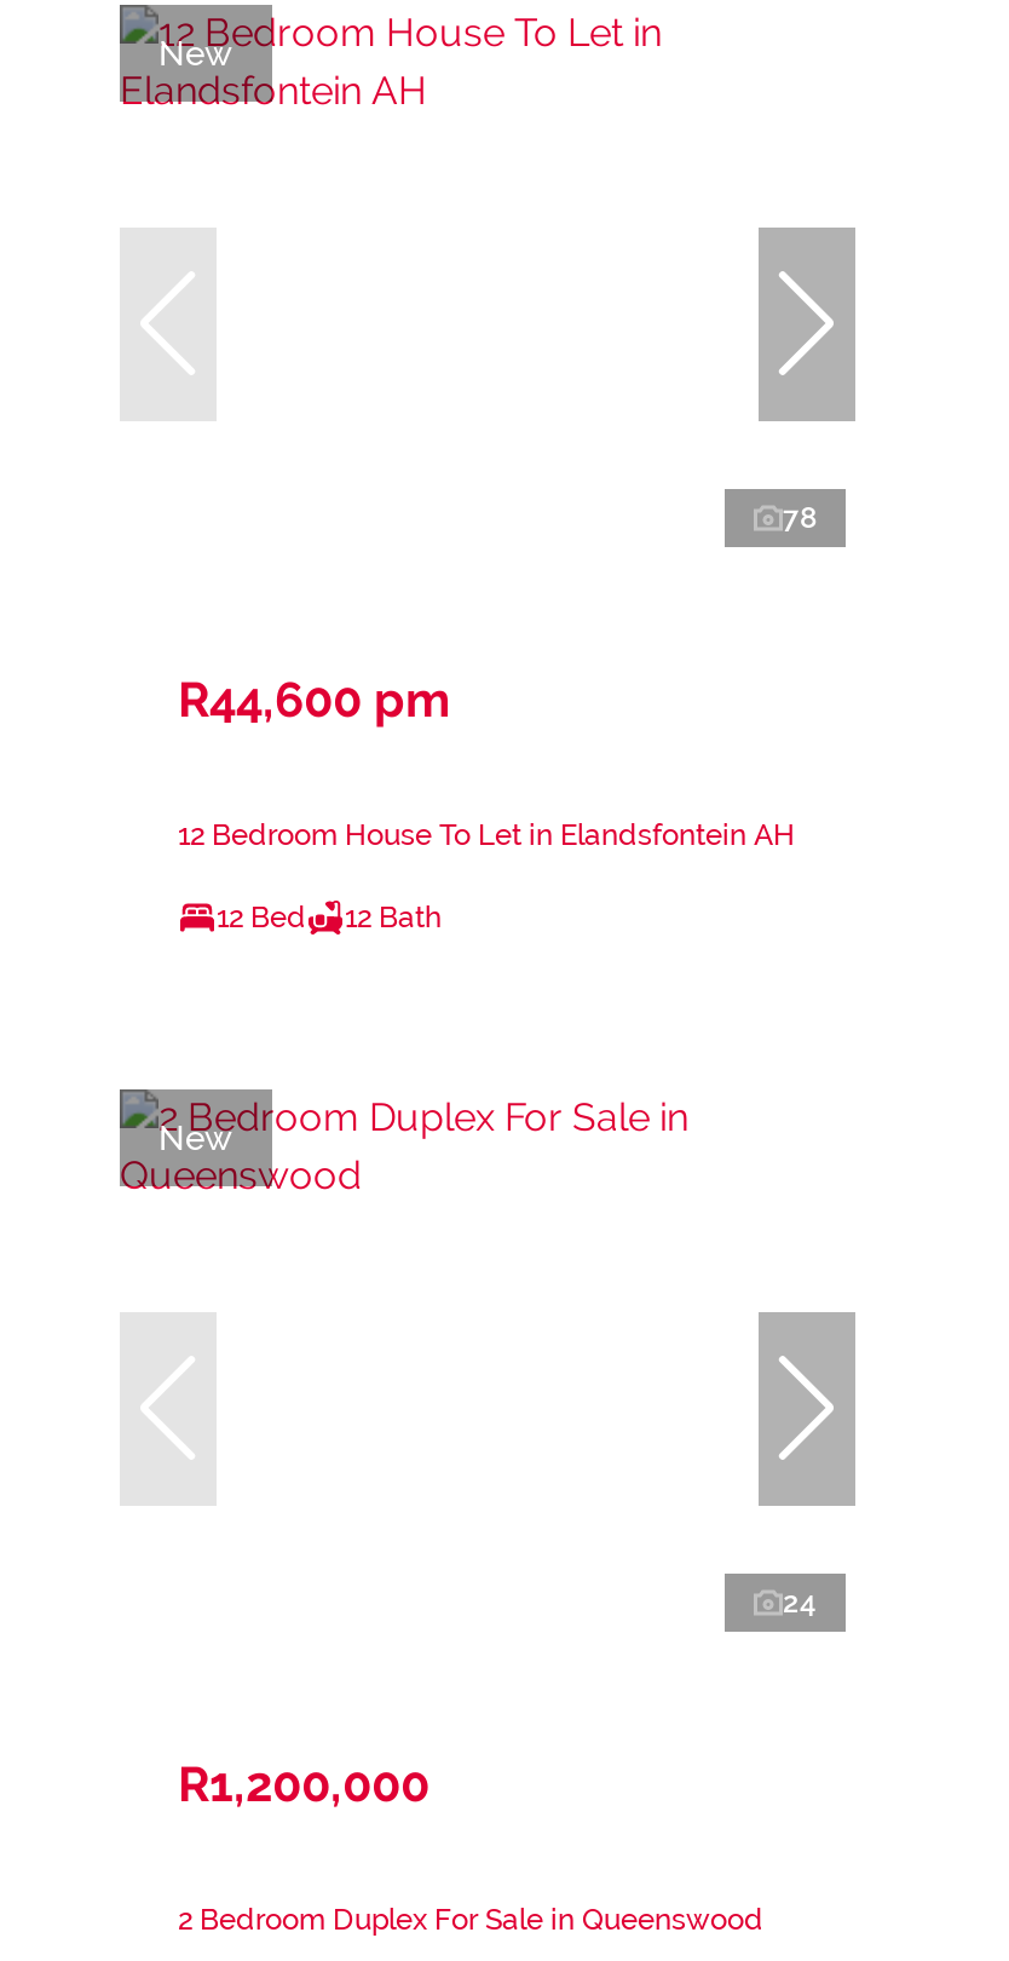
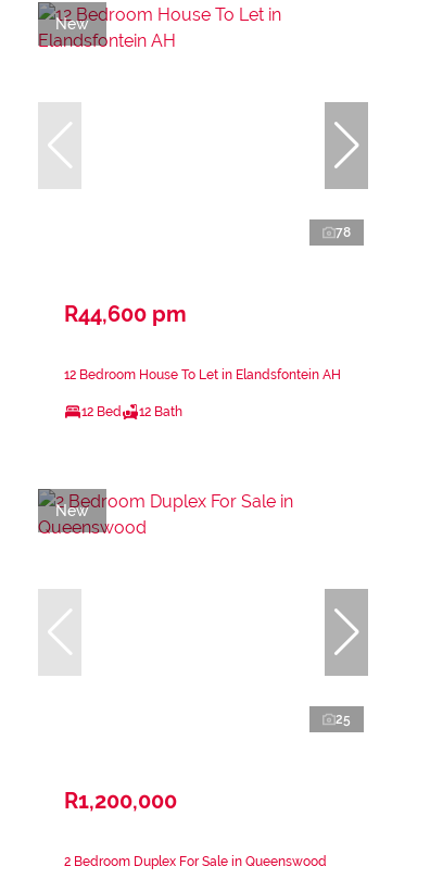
[783,1585,817,1619] 24 -> [336,711,351,726] 25

